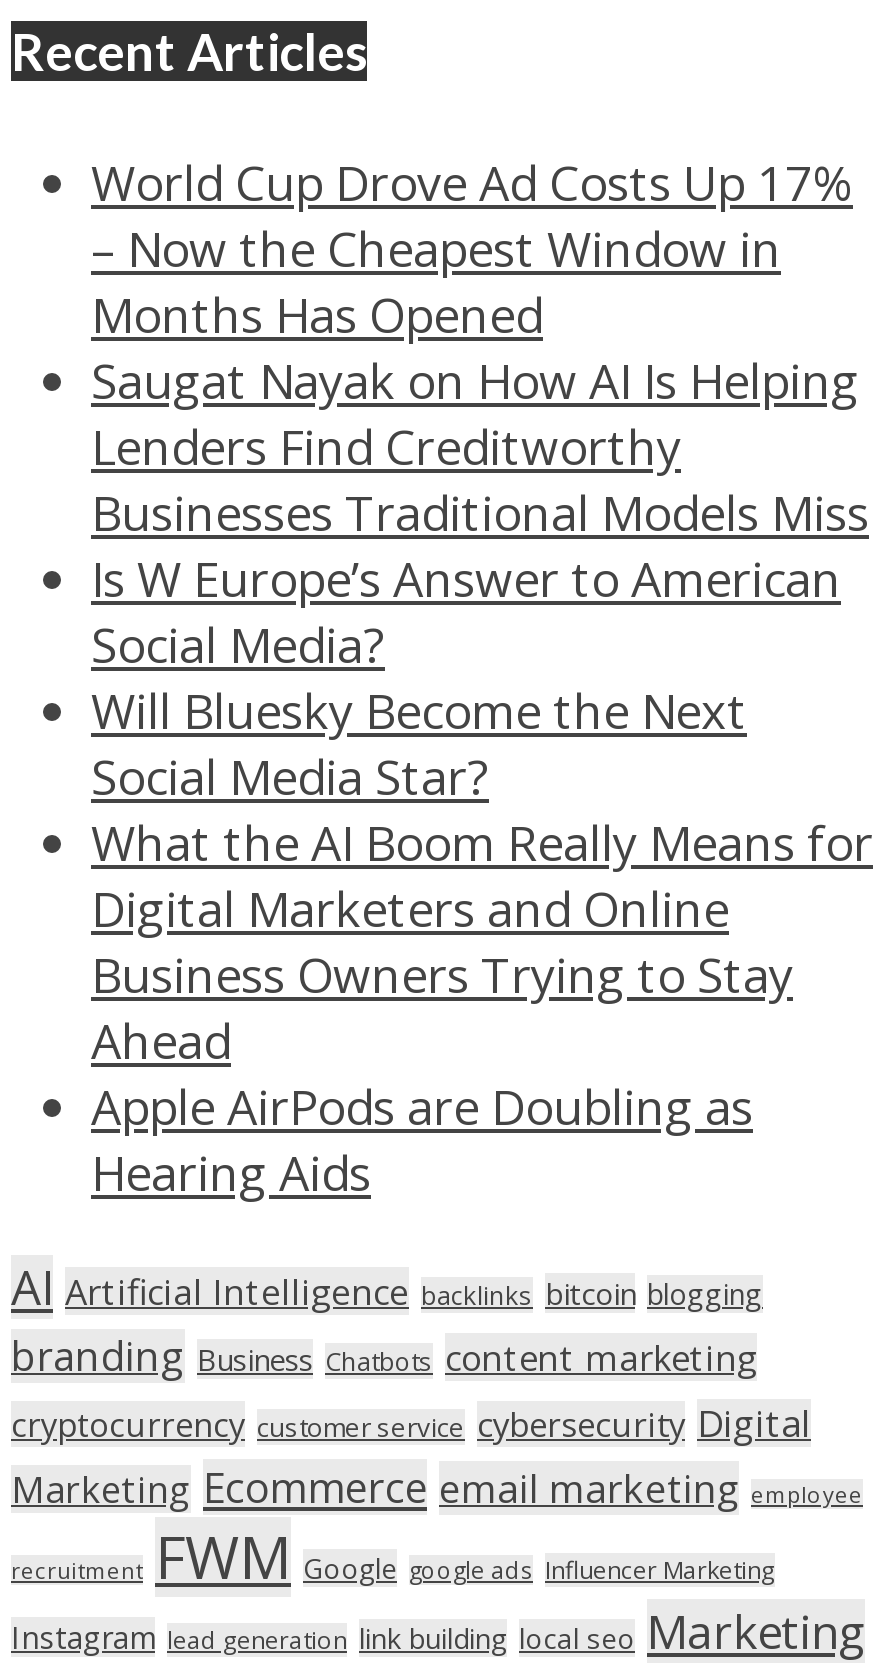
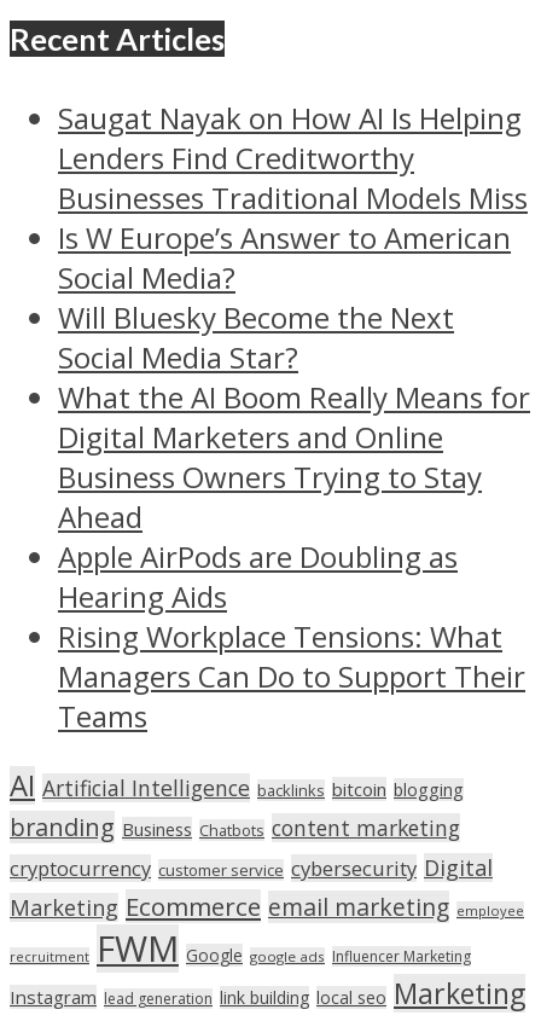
[91,149,853,347] World Cup Drove Ad Costs Up 17% | – Now the Cheapest Window in | Months Has Opened -> none
moved [91,347,873,1205] -> [58,98,530,616]: Saugat Nayak on How AI Is Helping | Lenders Find Creditworthy | Businesses Traditional Models Miss | ... | Apple AirPods are Doubling as | Hearing Aids
none -> [58,616,525,736] Rising Workplace Tensions: What | Managers Can Do to Support Their | Teams

